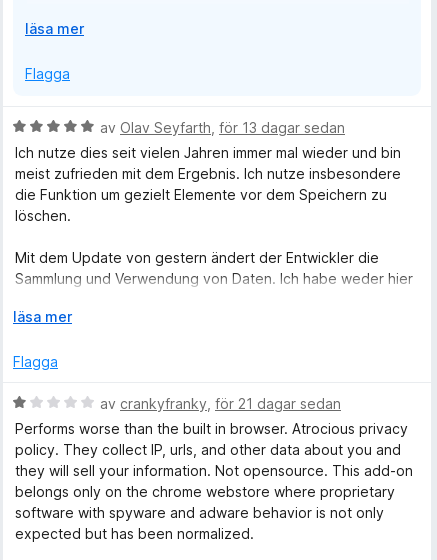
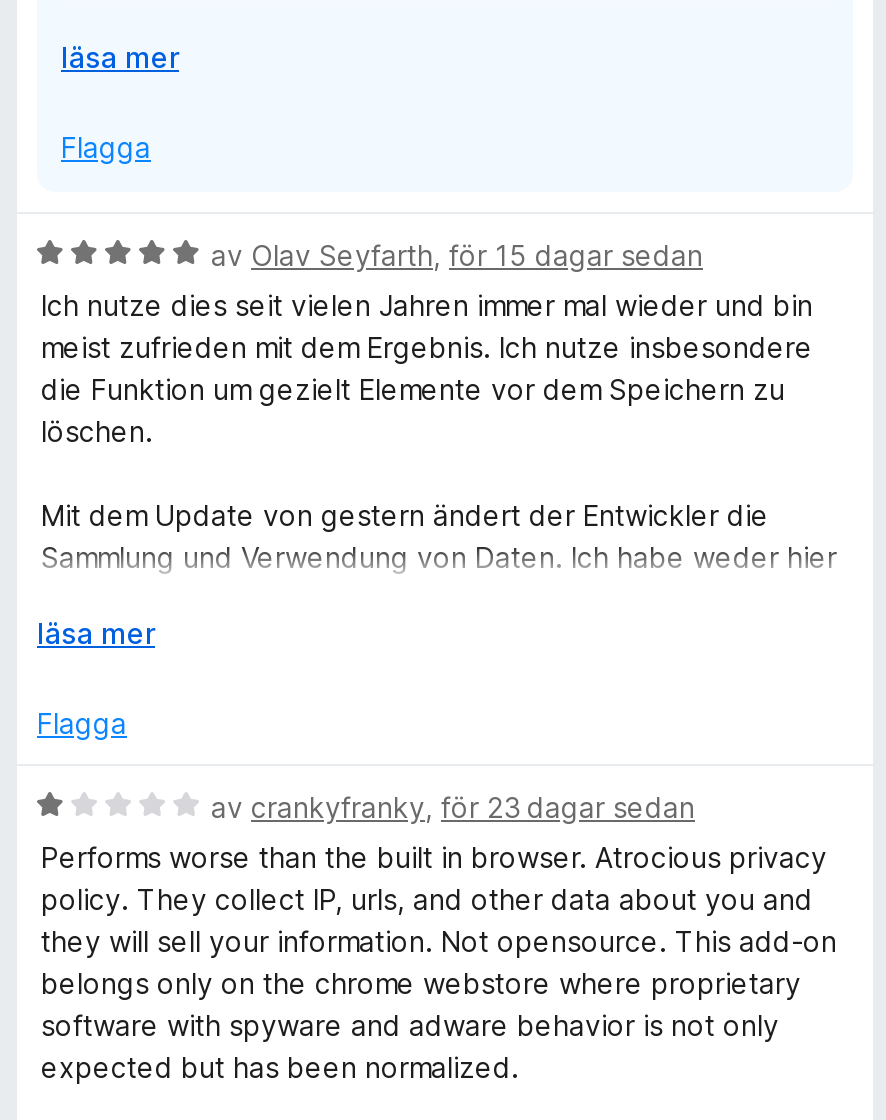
[100,119,345,136] av Olav Seyfarth, för 13 dagar sedan -> [211,238,703,272] av Olav Seyfarth, för 15 dagar sedan
[100,395,341,412] av crankyfranky, för 21 dagar sedan -> [211,790,695,824] av crankyfranky, för 23 dagar sedan

